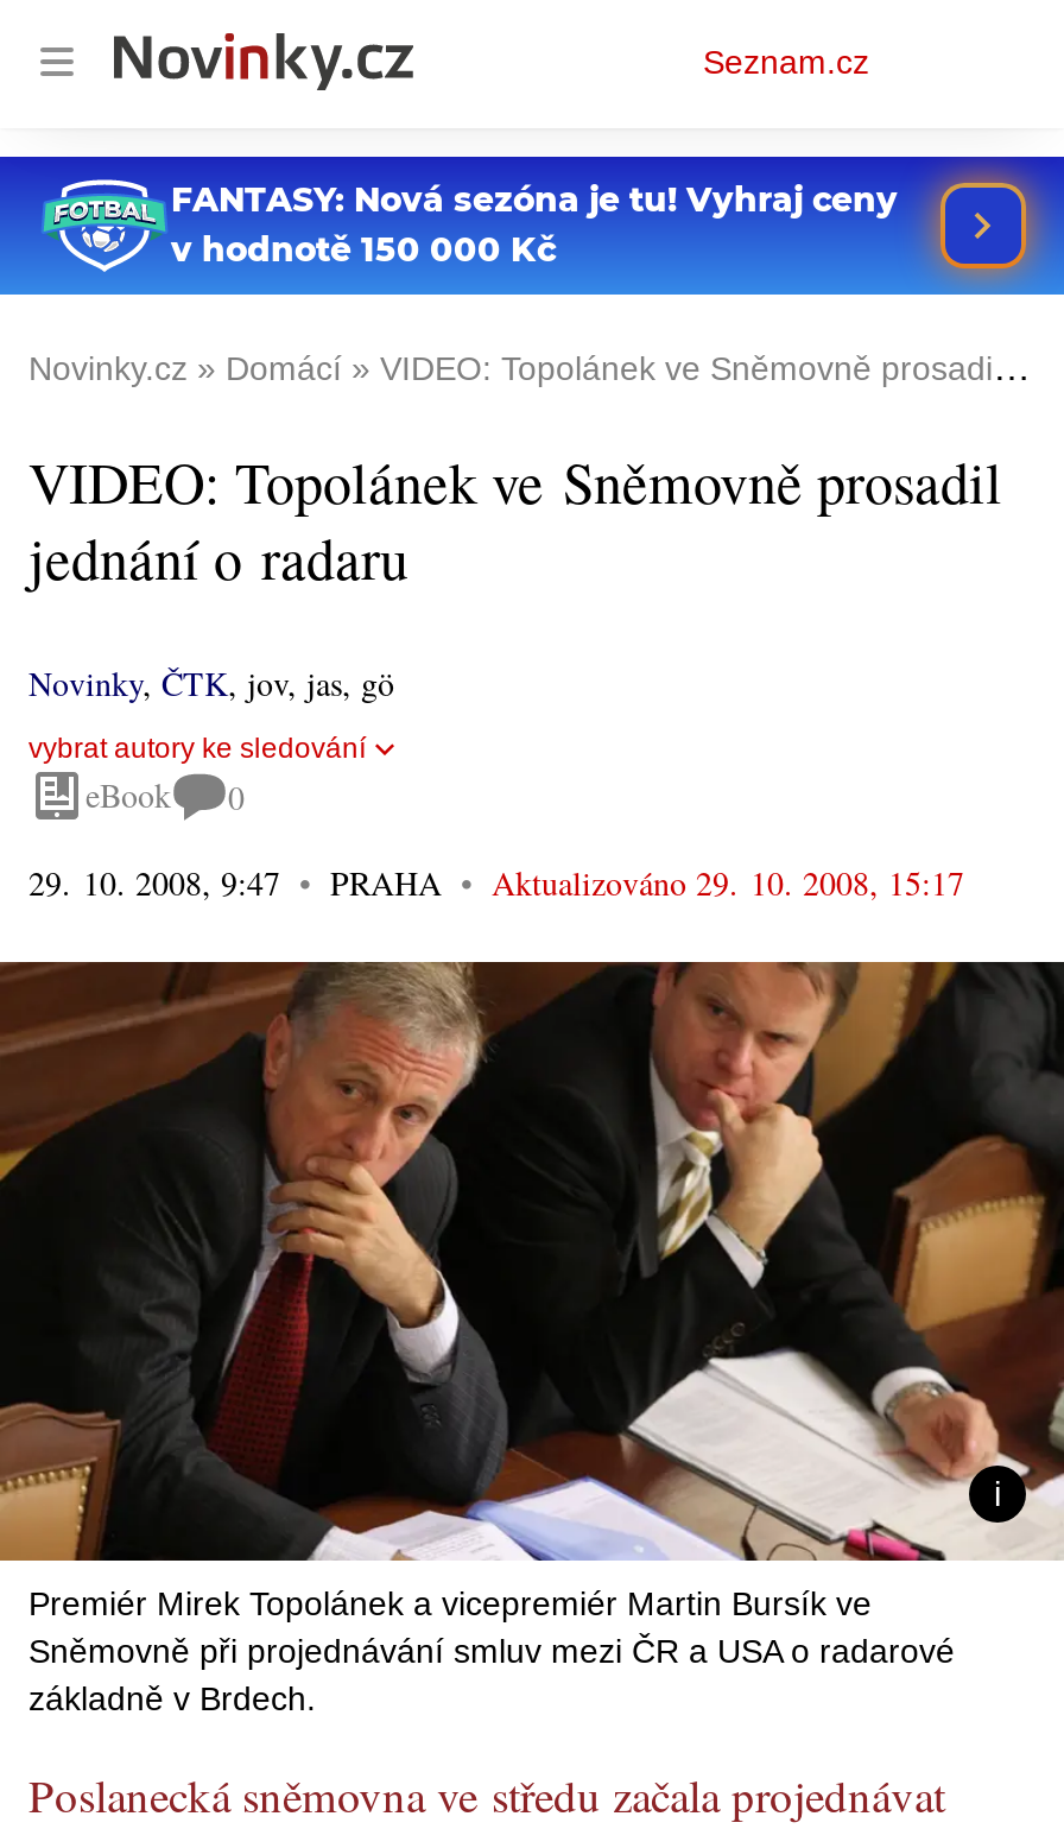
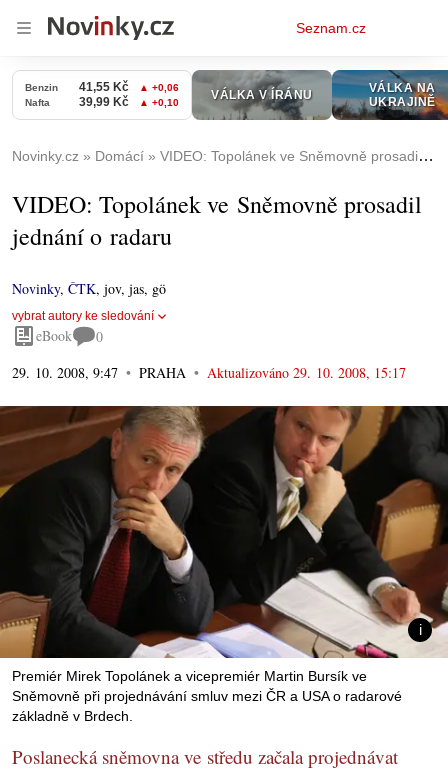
[7,154,1057,297] [image] -> [3,68,445,125] [image]

